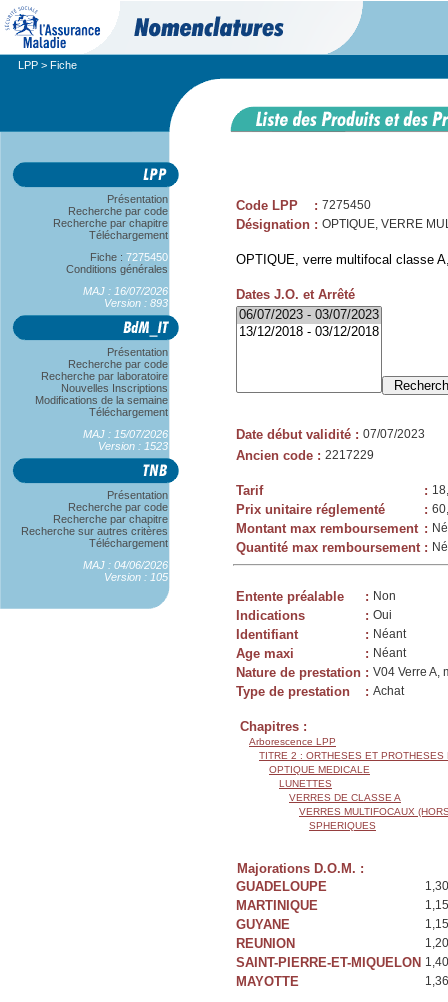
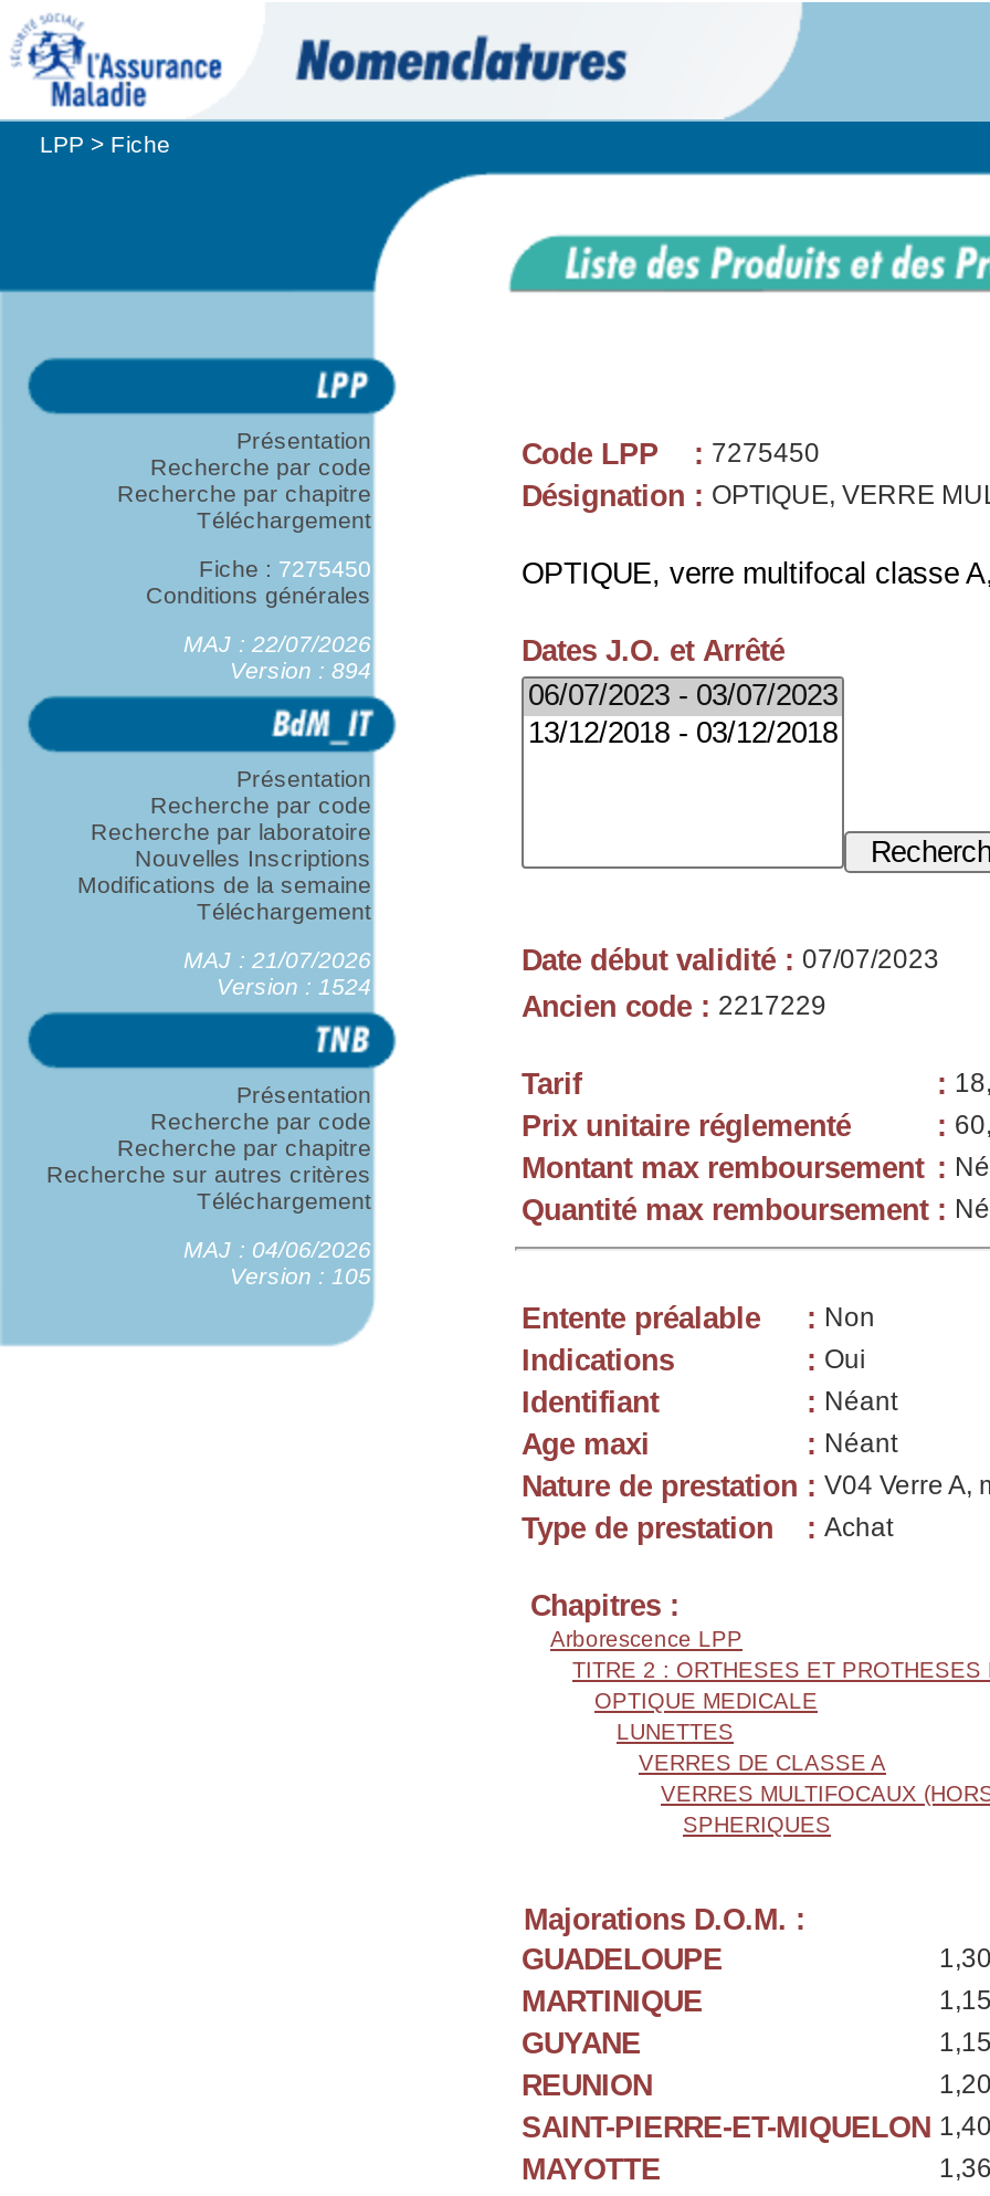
[83,285,168,297] MAJ : 16/07/2026 -> [183,630,371,656] MAJ : 22/07/2026
[104,297,168,309] Version : 893 -> [230,656,371,683] Version : 894
[83,428,168,440] MAJ : 15/07/2026 -> [183,946,371,973] MAJ : 21/07/2026
[98,440,168,452] Version : 1523 -> [217,973,371,999] Version : 1524

